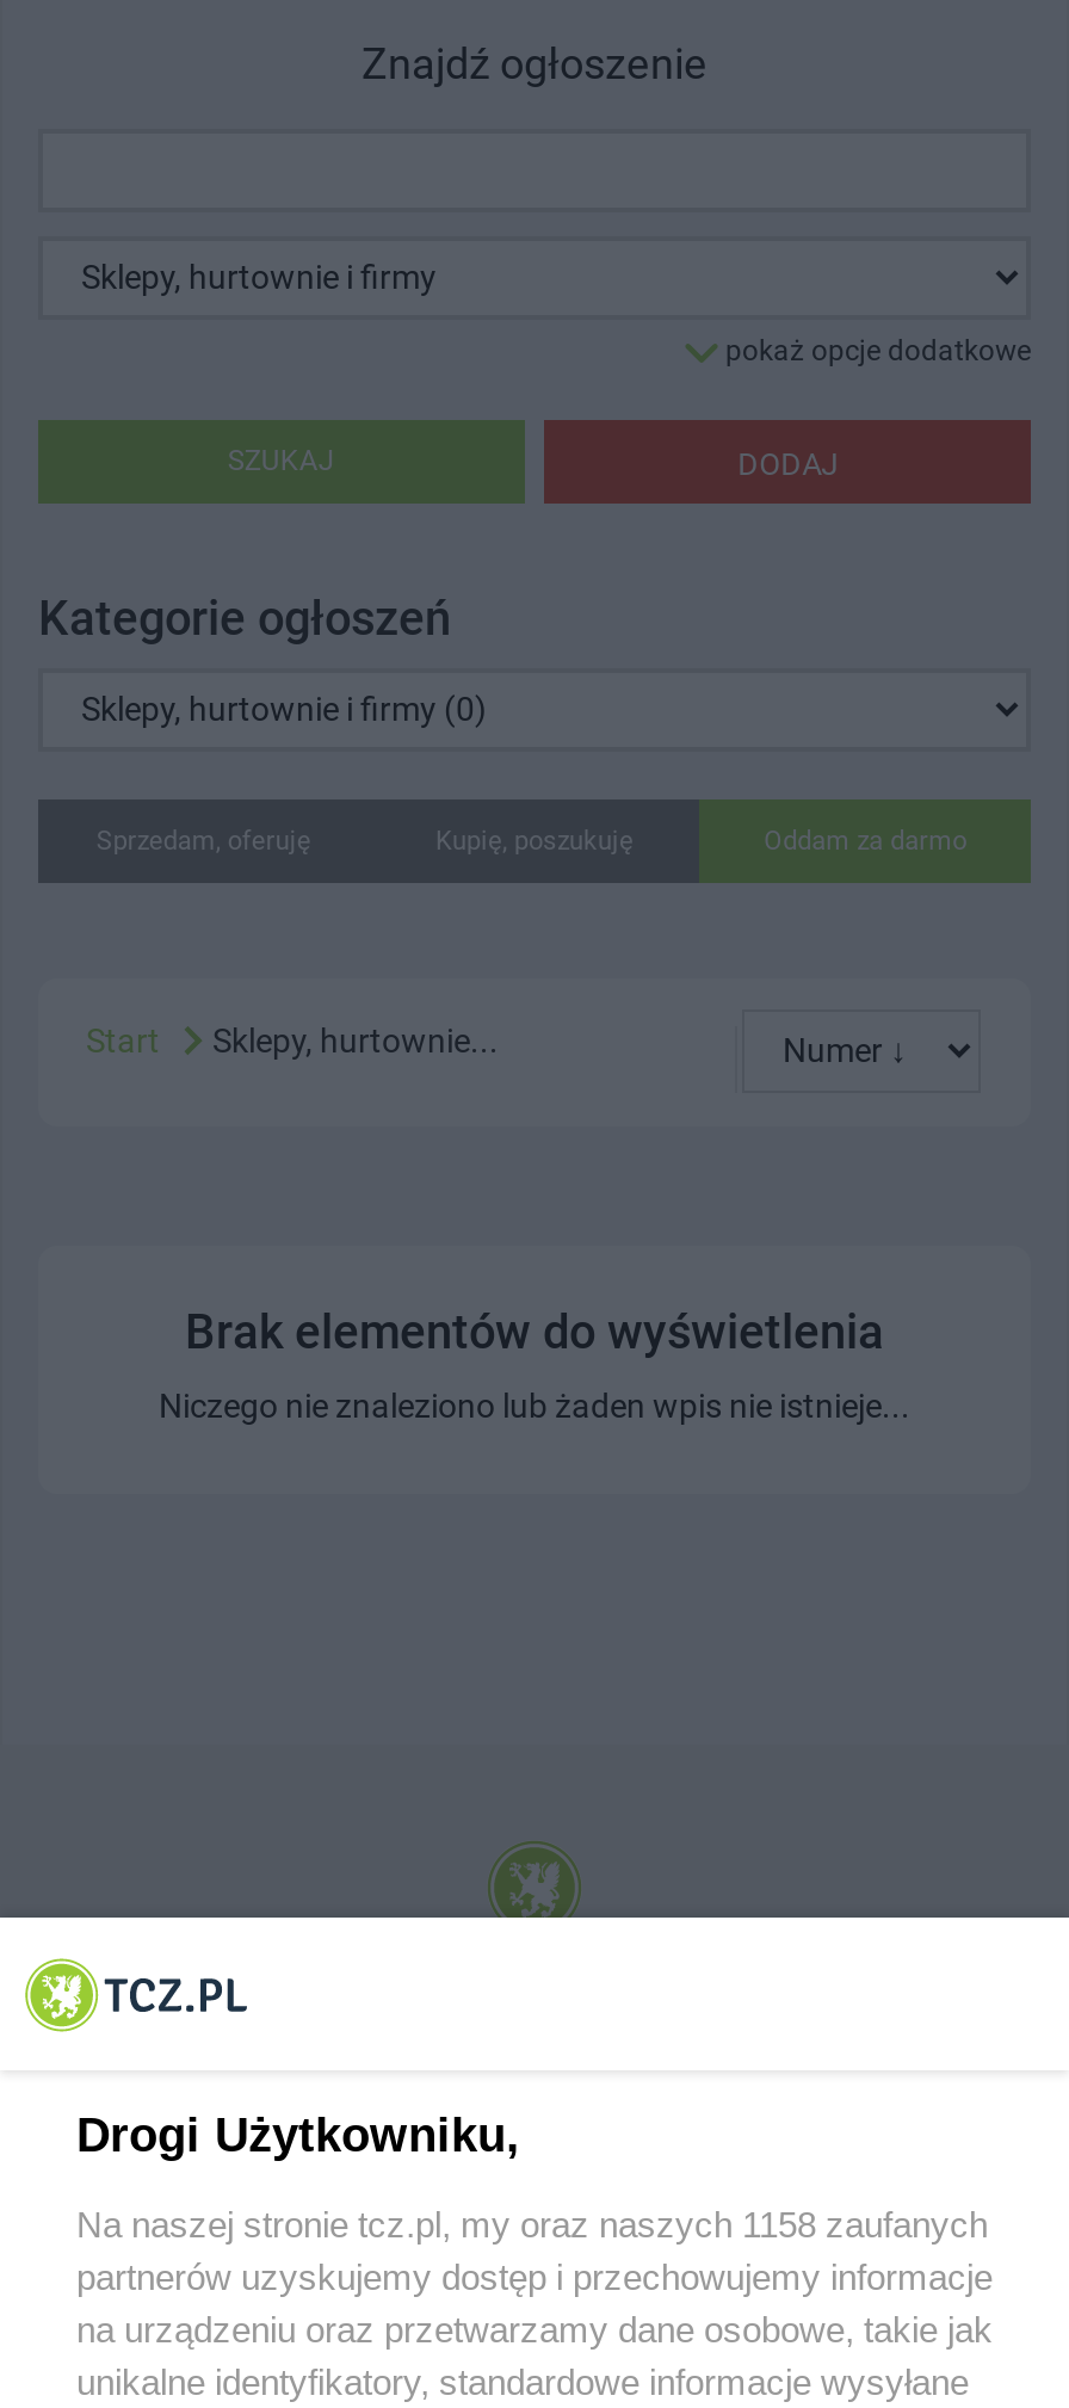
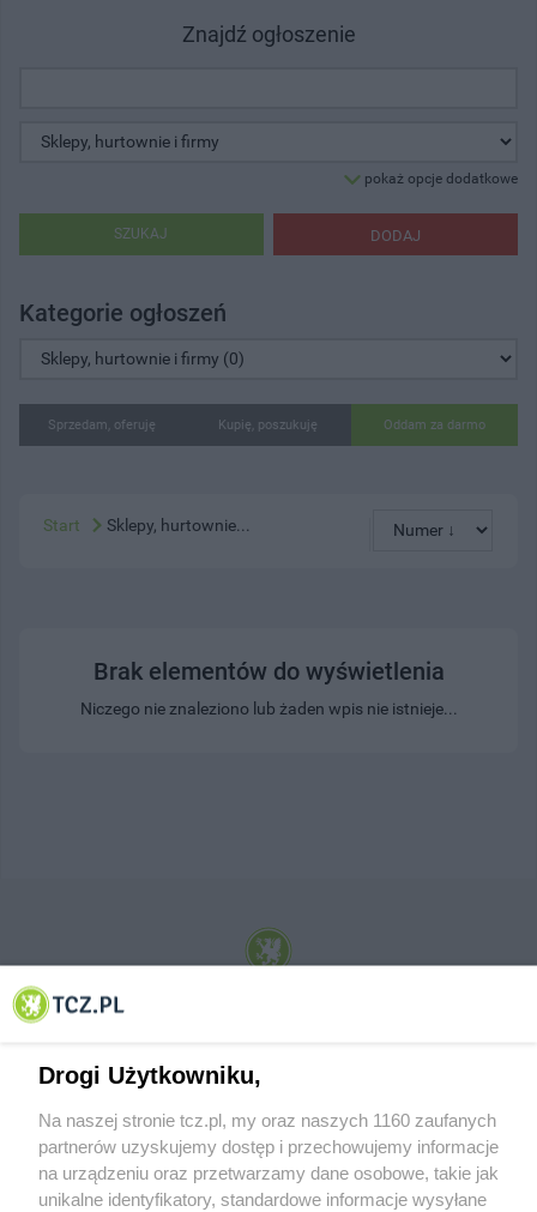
[76,2203,988,2243] Na naszej stronie tcz.pl, my oraz naszych 1158 zaufanych -> [38,1109,496,1129] Na naszej stronie tcz.pl, my oraz naszych 1160 zaufanych

